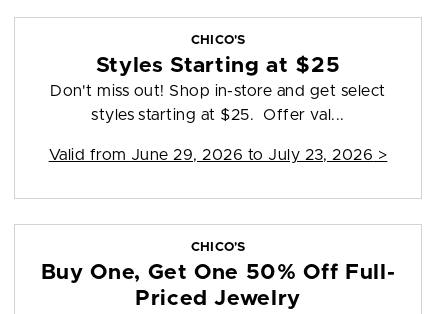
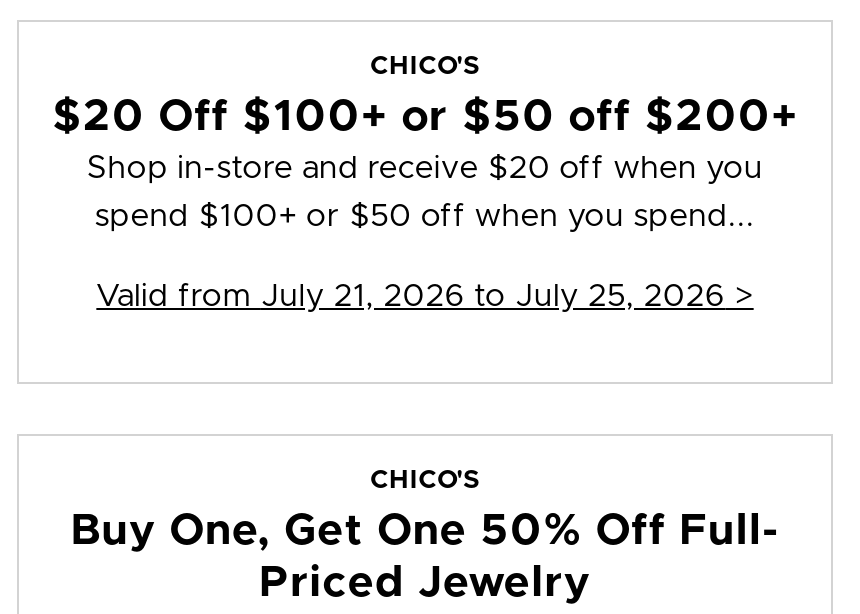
[50,55,386,99] Styles Starting at $25 | Don't miss out! Shop in-store and get select -> [51,96,799,184] $20 Off $100+ or $50 off $200+ | Shop in-store and receive $20 off when you
[91,107,345,123] styles starting at $25. Offer val... -> [95,200,755,232] spend $100+ or $50 off when you spend...
[49,147,387,163] Valid from June 29, 2026 to July 23, 2026 > -> [96,280,754,312] Valid from July 21, 2026 to July 25, 2026 >

